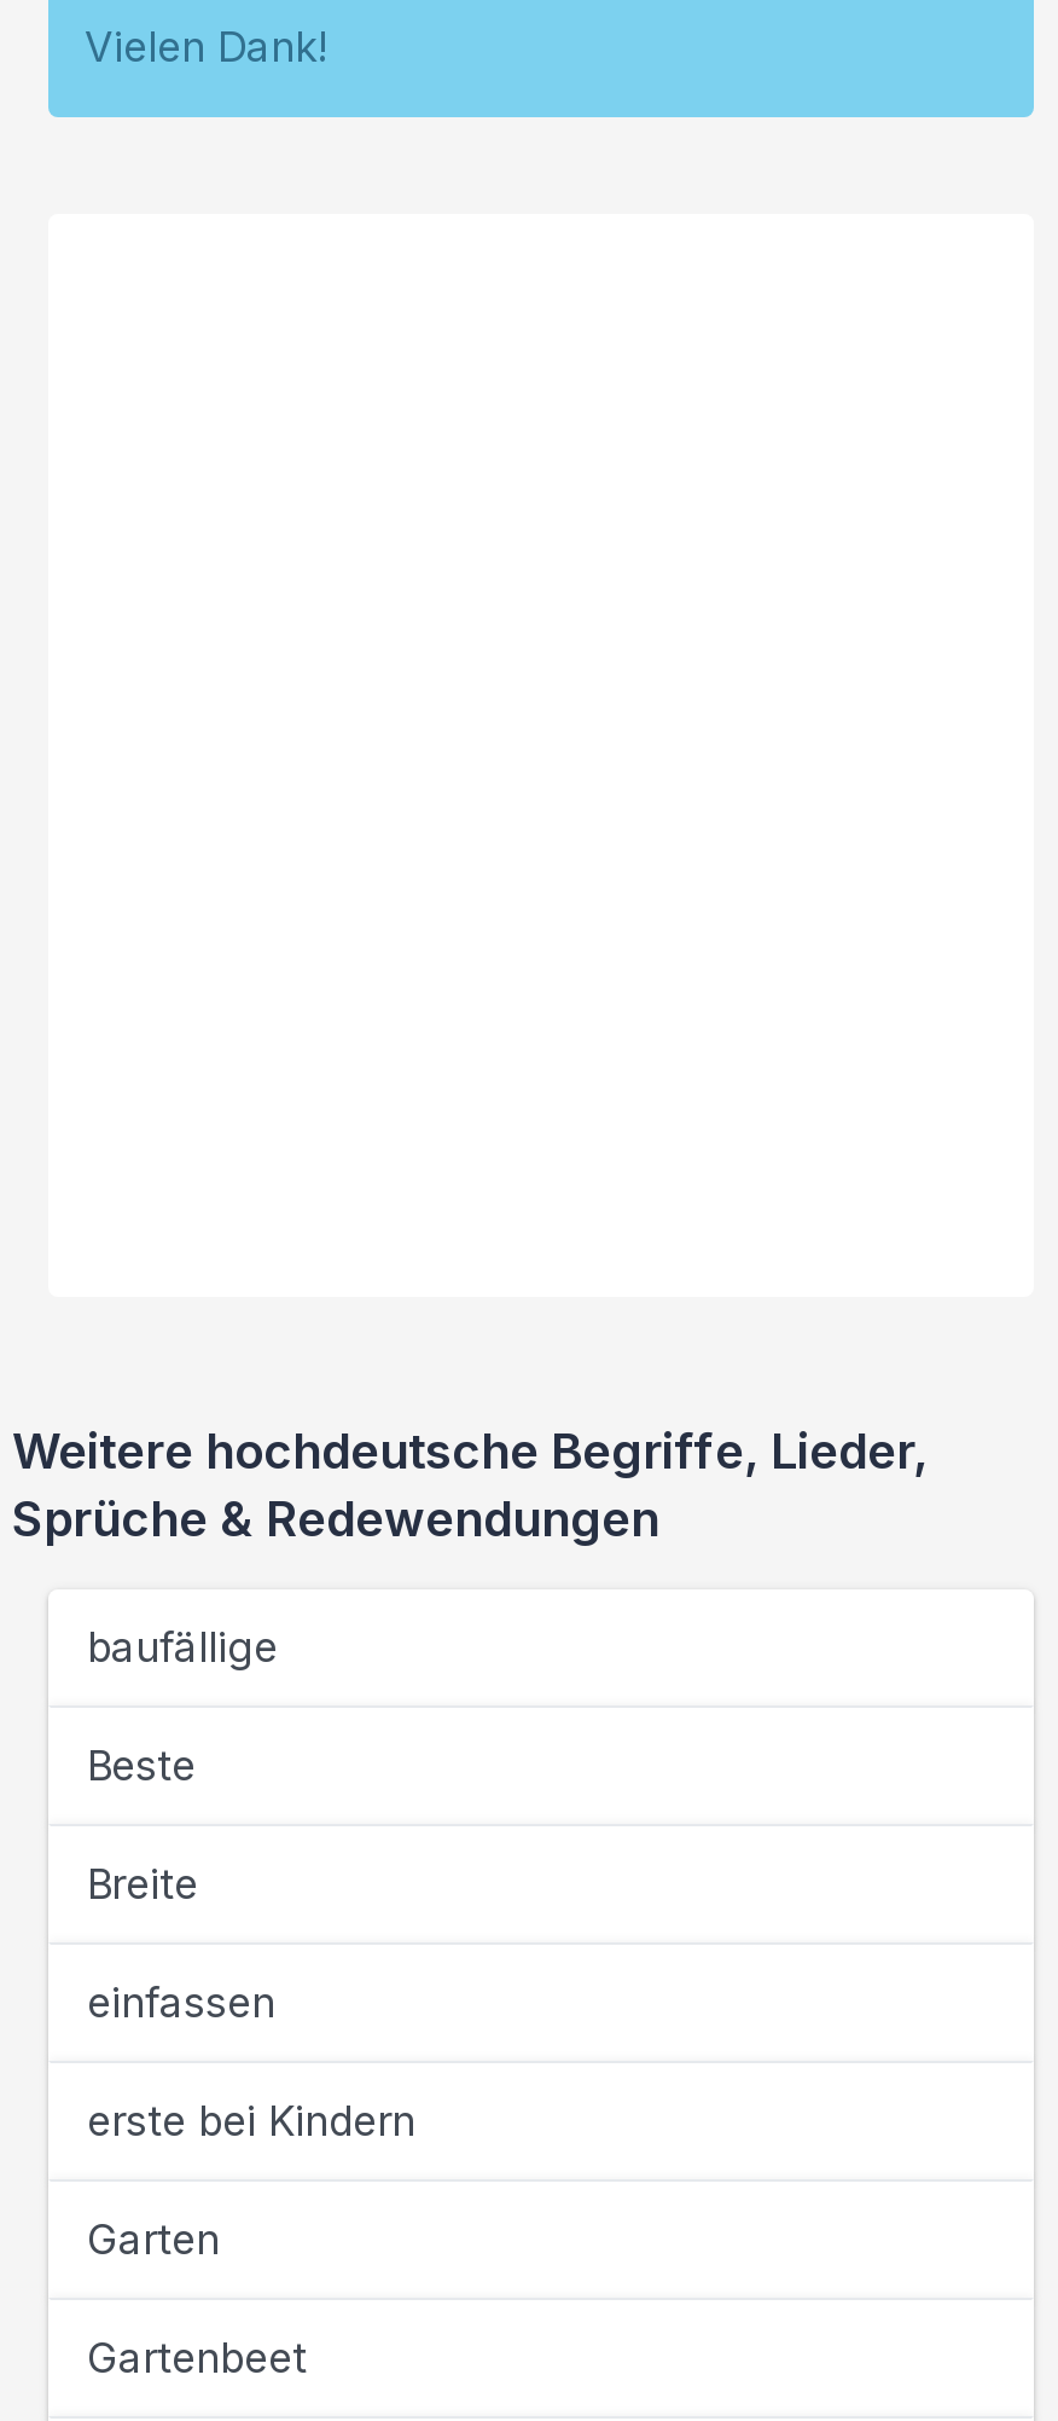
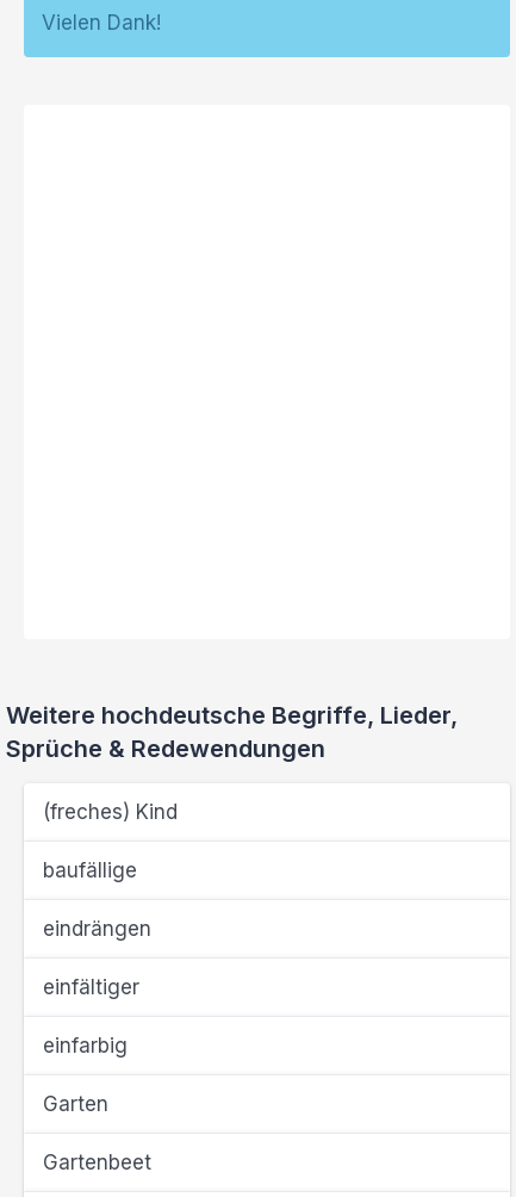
none -> [43,800,178,824] (freches) Kind
moved [87,1623,278,1672] -> [43,858,137,882]: baufällige
[87,1742,415,2145] Beste | Breite | einfassen | erste bei Kindern -> [43,917,151,1058] eindrängen | einfältiger | einfarbig

